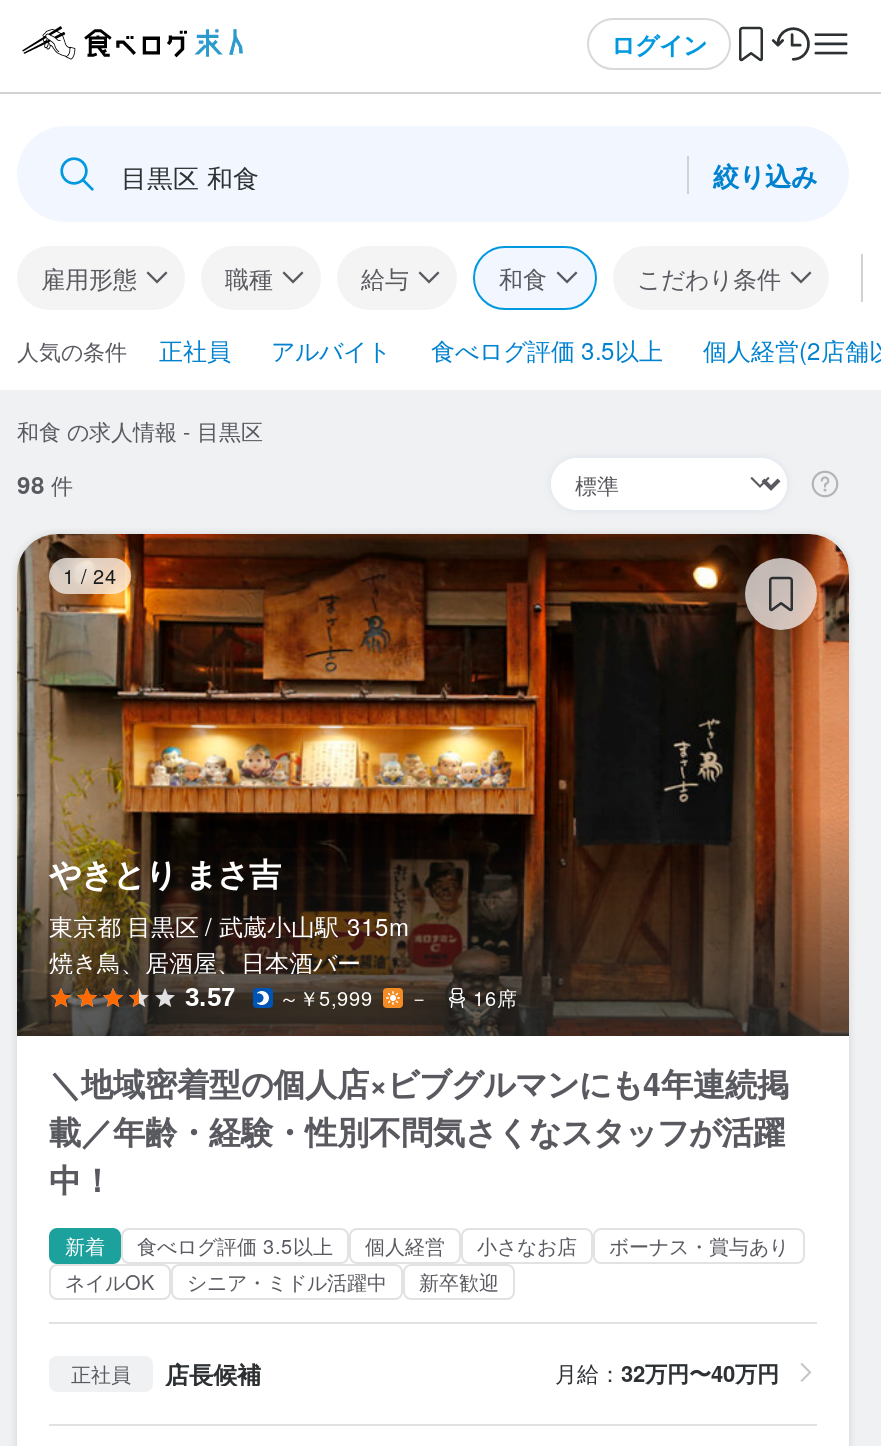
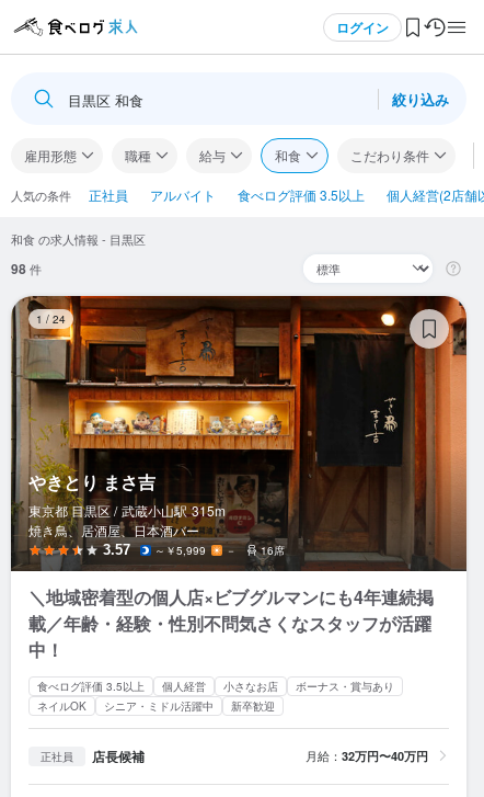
[65,1232,105,1260] 新着 -> none

